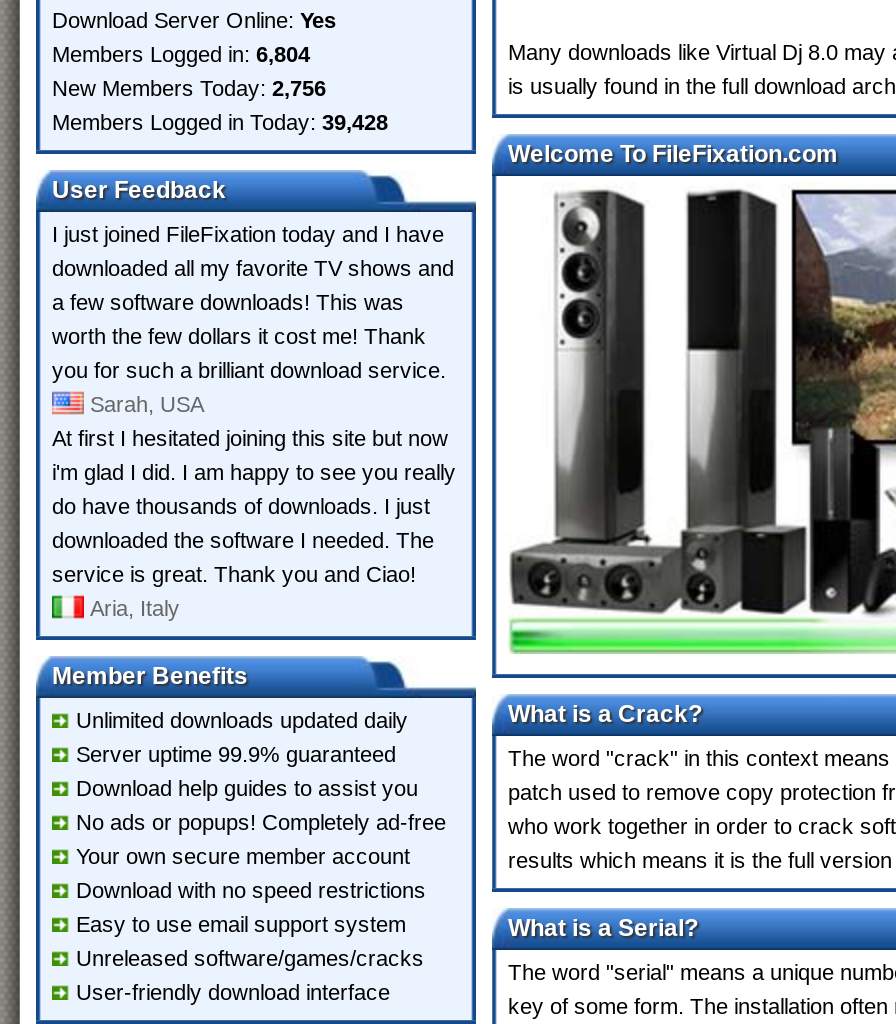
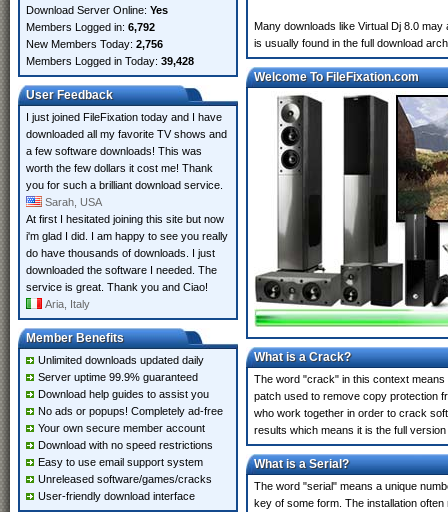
[52,42,310,66] Members Logged in: 6,804 -> [26,21,155,33] Members Logged in: 6,792

